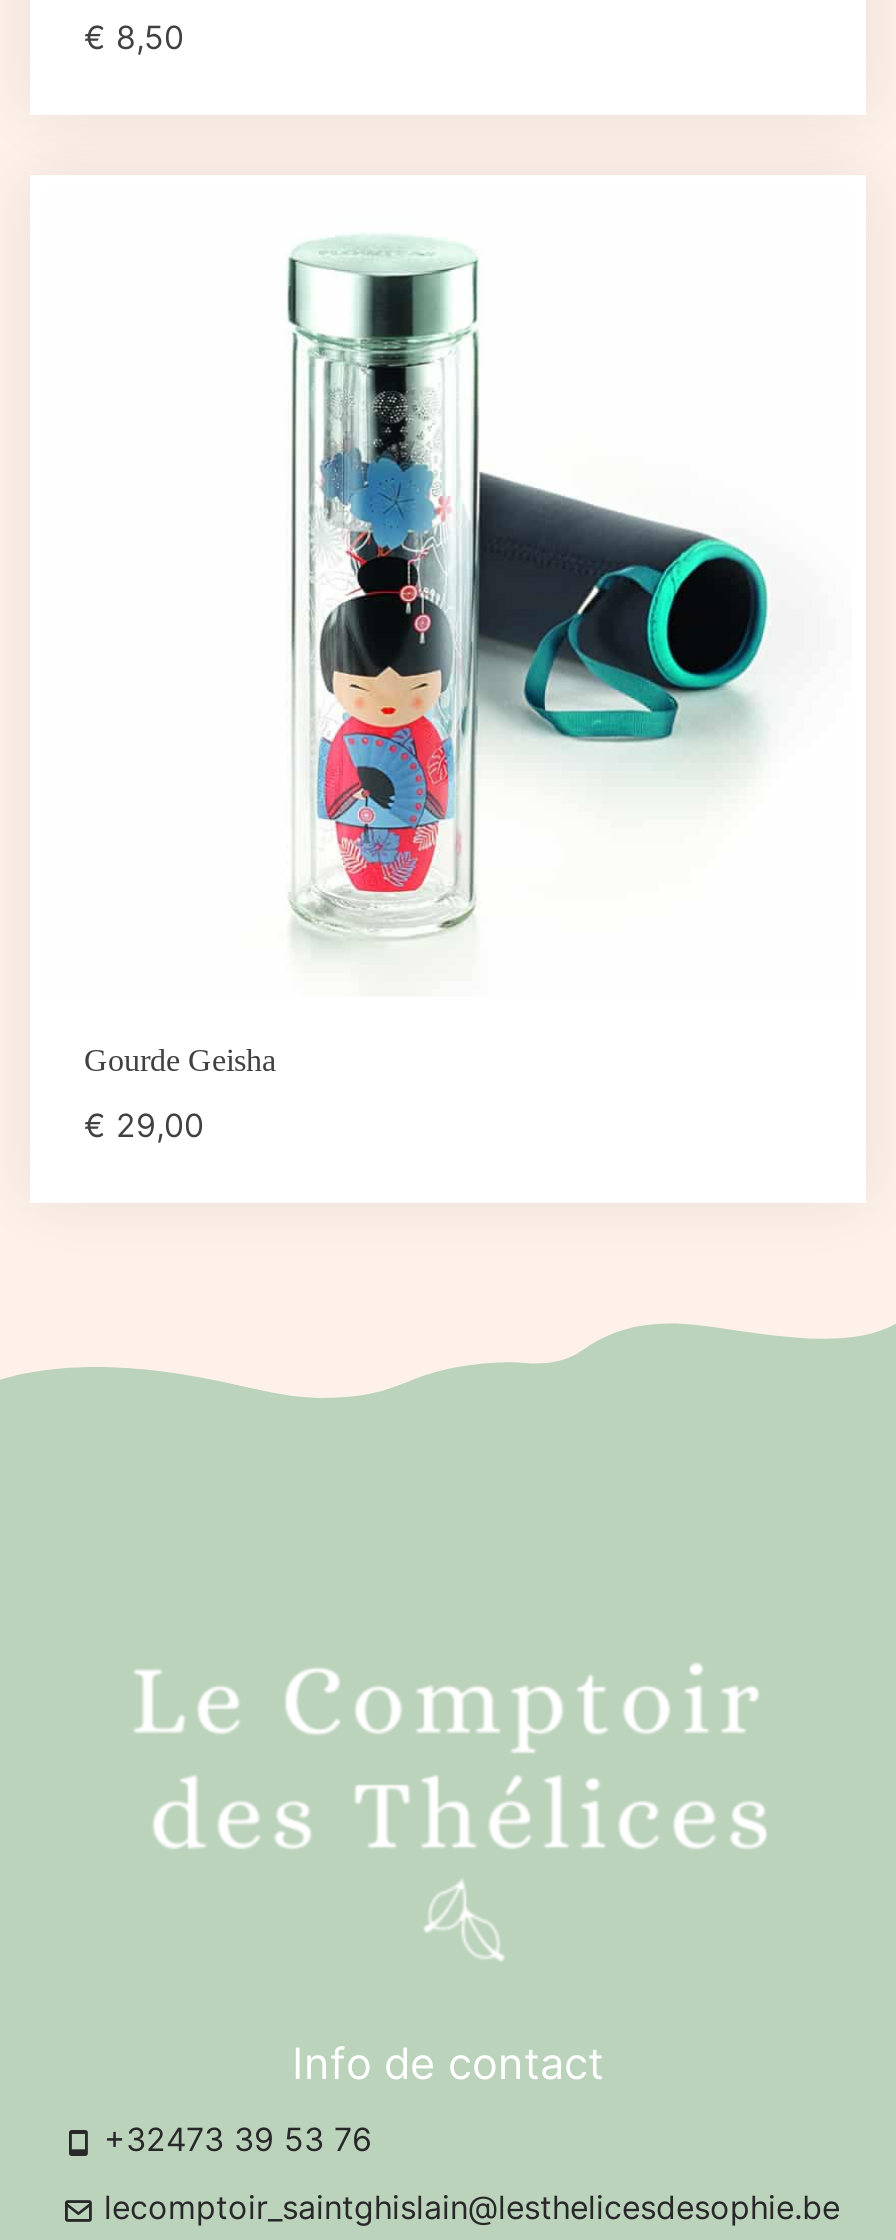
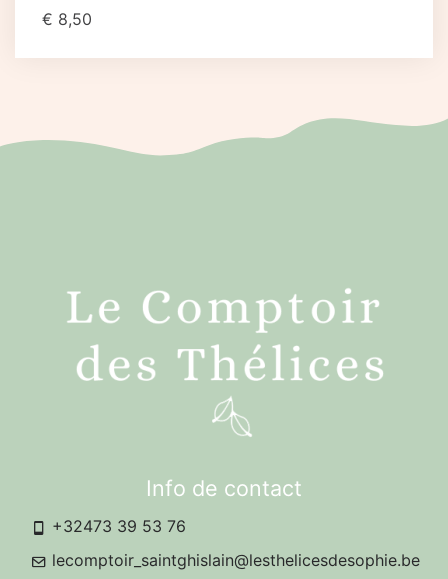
[286,237,770,949] [image] -> none
[84,1043,276,1145] Gourde Geisha | €29,00 -> none

